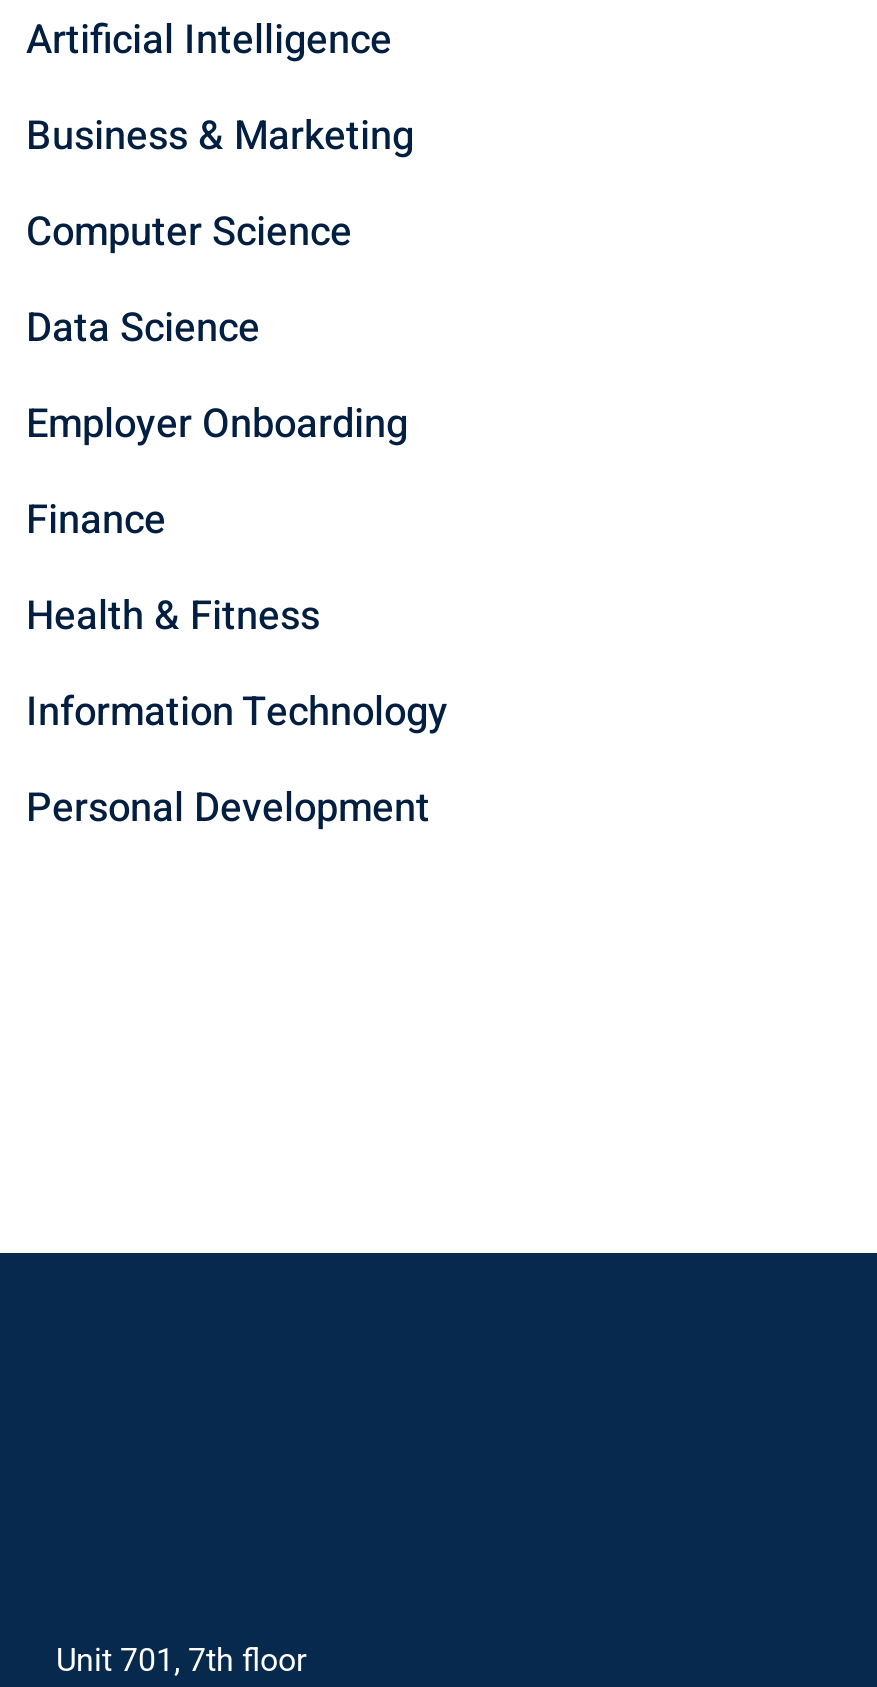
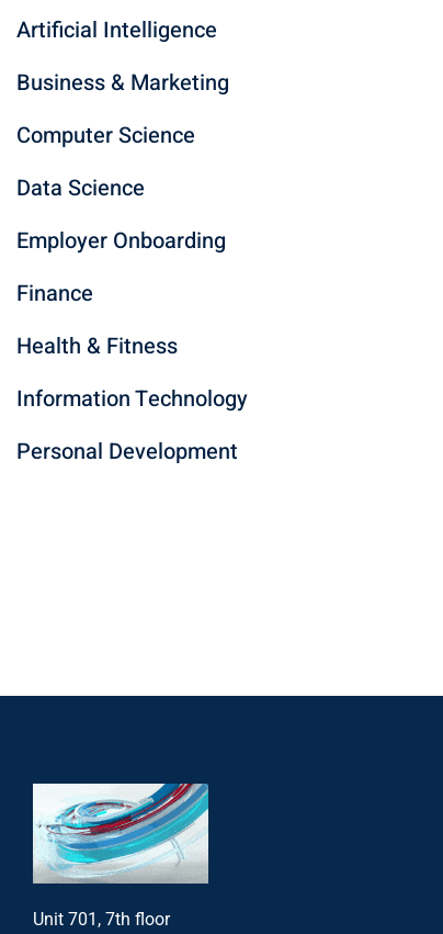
none -> [32,783,209,885] [image]

